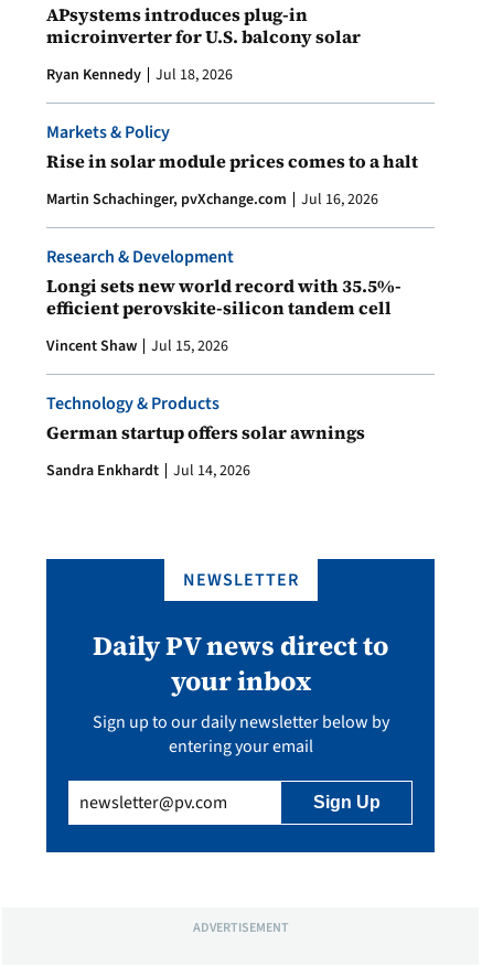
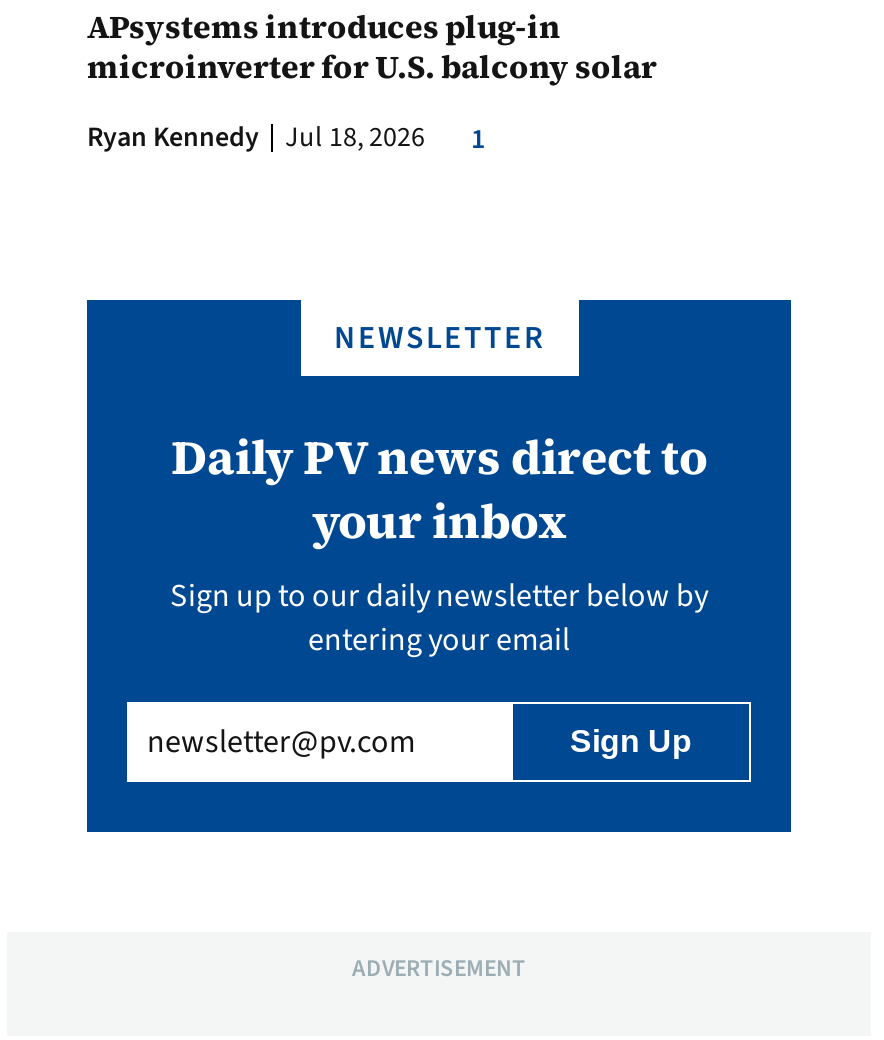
[46,120,418,482] Markets & Policy | Rise in solar module prices comes to a halt | Martin Schachinger, pvXchange.com | Jul 16, 2026 | Research & Development | Longi sets new world record with 35.5%- | efficient perovskite-silicon tandem cell | Vincent Shaw | Jul 15, 2026 | Technology & Products | German startup offers solar awnings | Sandra Enkhardt | Jul 14, 2026 -> [471,120,485,160] 1

